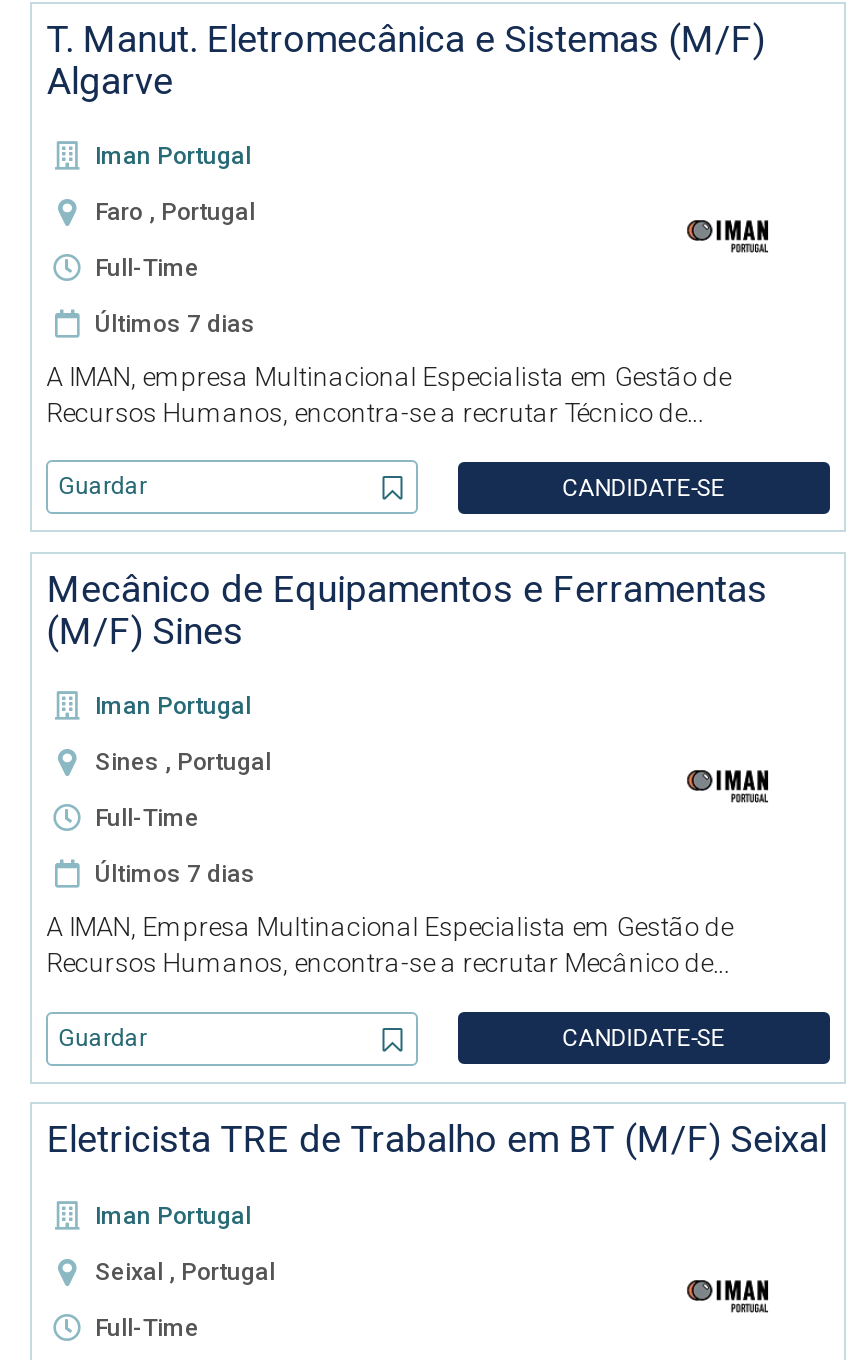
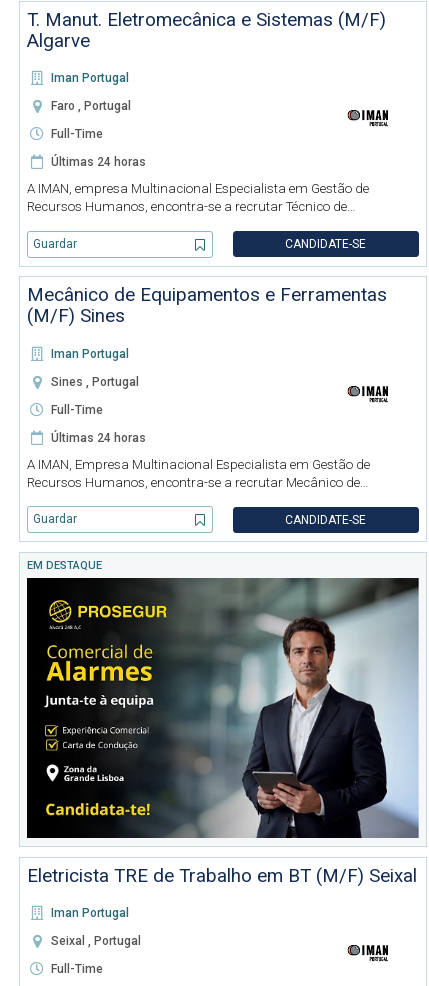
[95,311,255,339] Últimos 7 dias -> [51,155,146,169] Últimas 24 horas
[95,861,255,889] Últimos 7 dias -> [51,431,146,445] Últimas 24 horas
none -> [26,577,420,839] [image]
none -> [27,559,102,572] EM DESTAQUE

